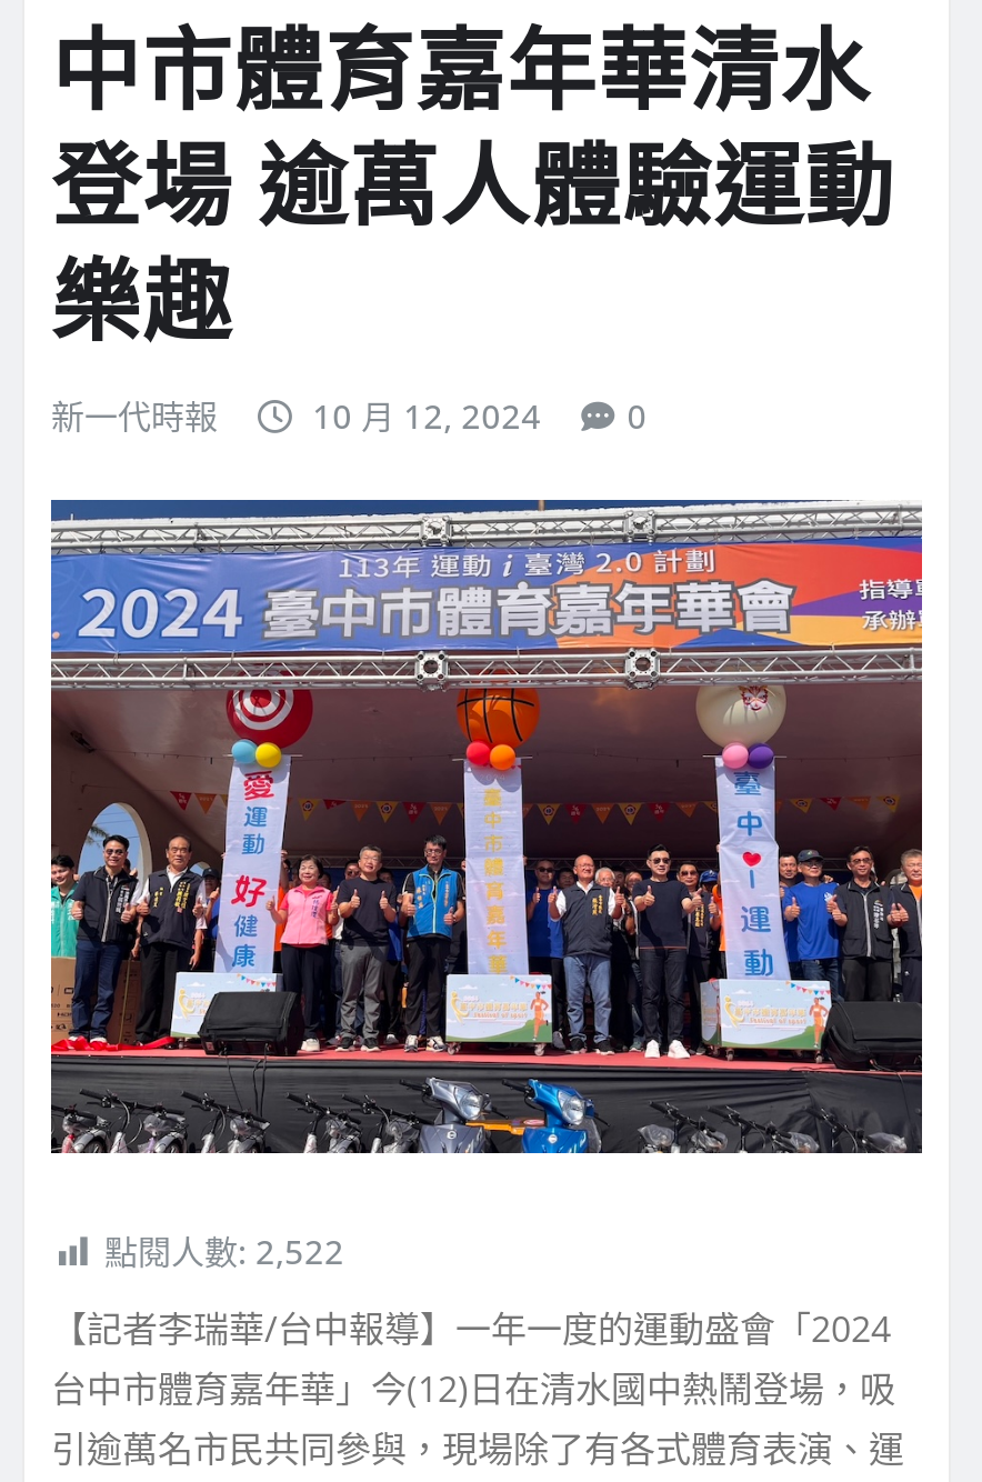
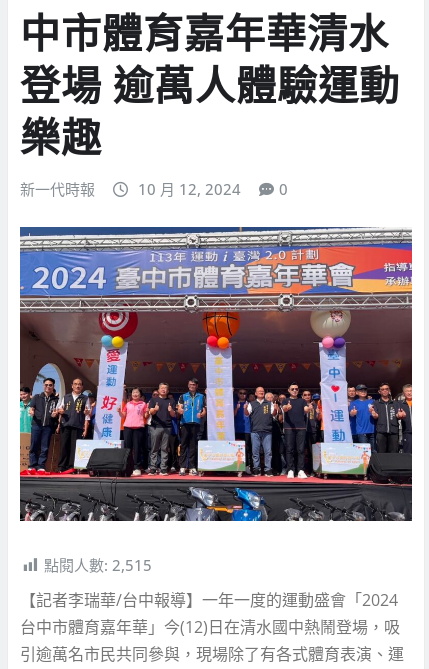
[104,1228,344,1272] 點閱人數: 2,522 -> [44,555,152,575] 點閱人數: 2,515

